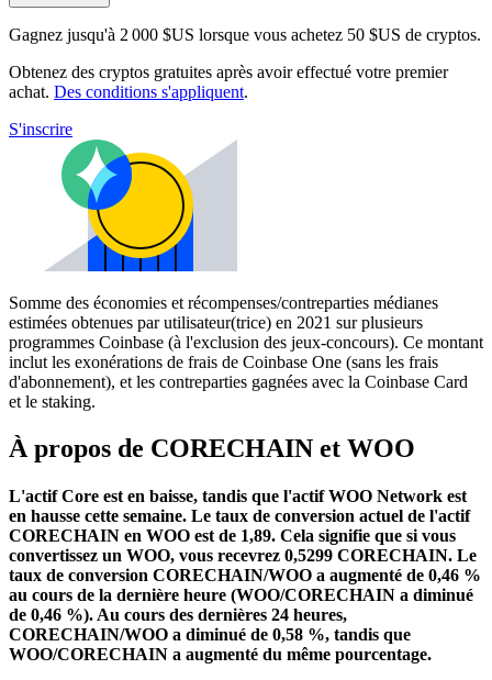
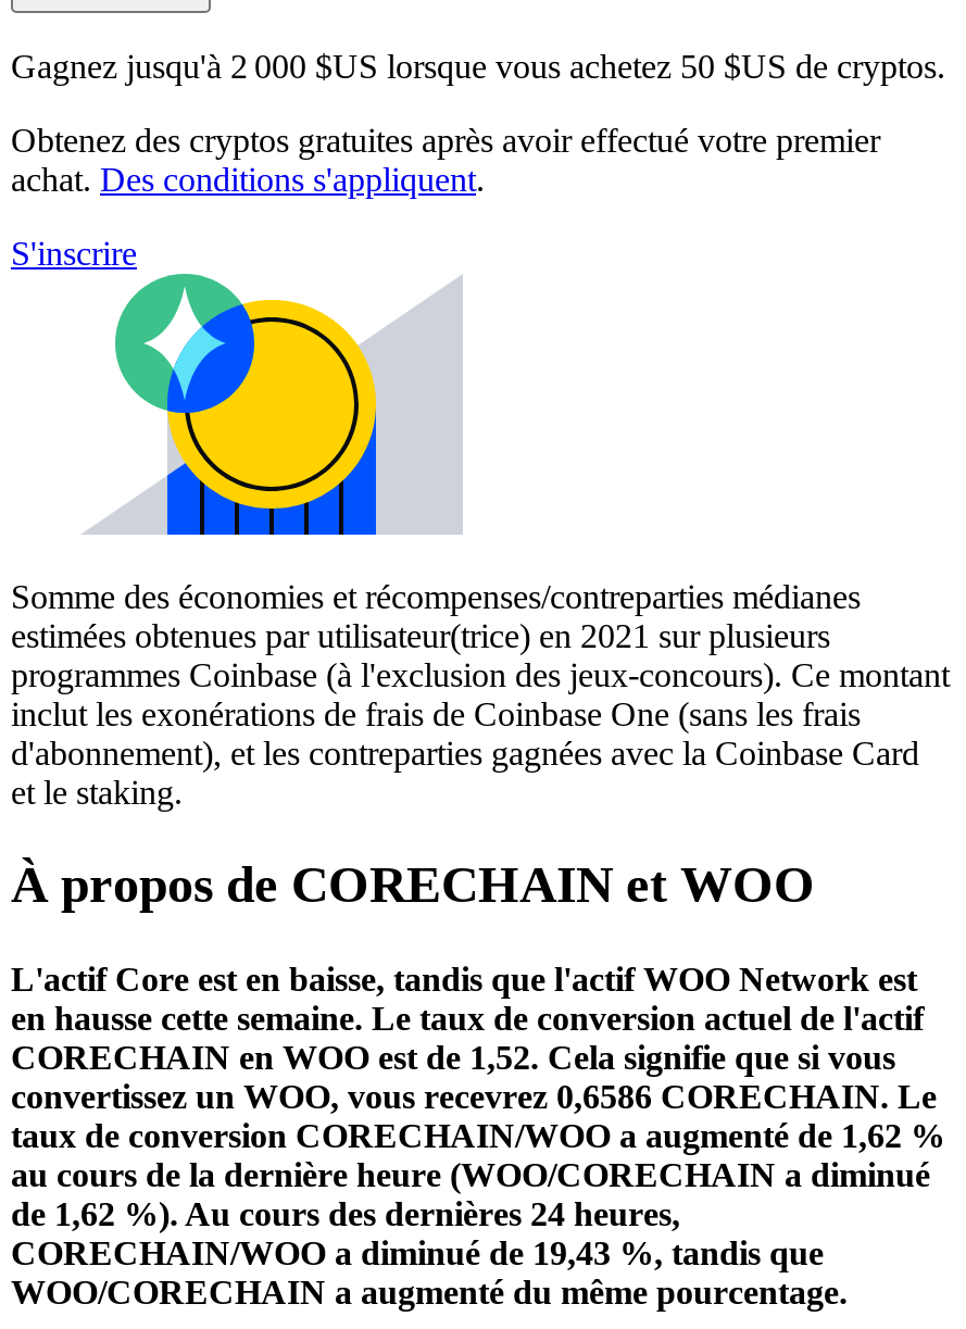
[9,527,456,545] CORECHAIN en WOO est de 1,89. Cela signifie que si vous -> [11,1040,895,1077] CORECHAIN en WOO est de 1,52. Cela signifie que si vous
[9,546,477,565] convertissez un WOO, vous recevrez 0,5299 CORECHAIN. Le -> [11,1079,937,1116] convertissez un WOO, vous recevrez 0,6586 CORECHAIN. Le
[9,566,481,585] taux de conversion CORECHAIN/WOO a augmenté de 0,46 % -> [11,1118,945,1155] taux de conversion CORECHAIN/WOO a augmenté de 1,62 %
[9,606,347,624] de 0,46 %). Au cours des dernières 24 heures, -> [11,1196,680,1233] de 1,62 %). Au cours des dernières 24 heures,
[9,626,411,644] CORECHAIN/WOO a diminué de 0,58 %, tandis que -> [11,1235,824,1272] CORECHAIN/WOO a diminué de 19,43 %, tandis que

